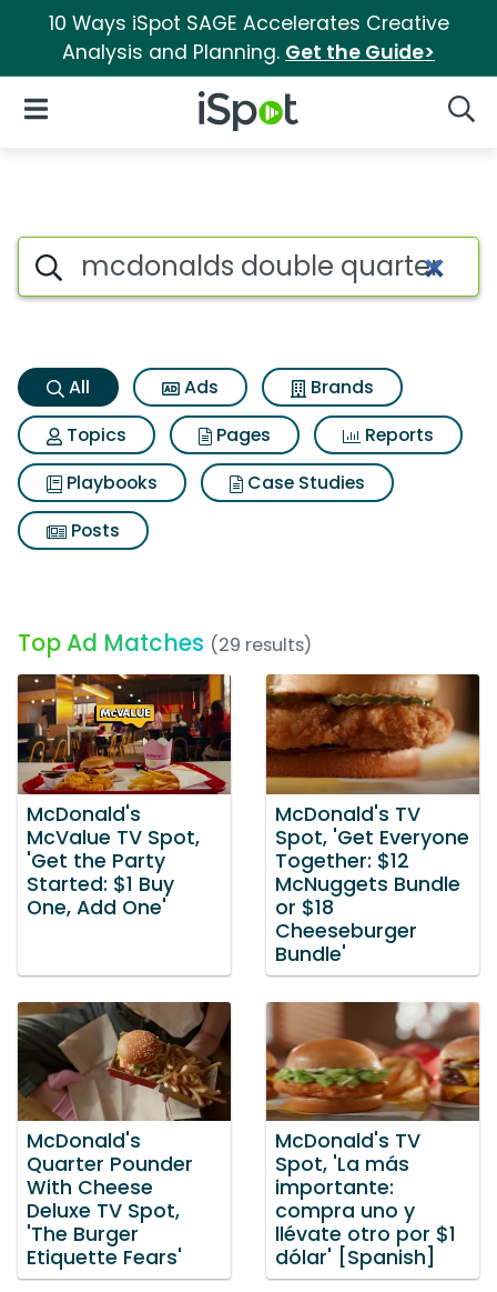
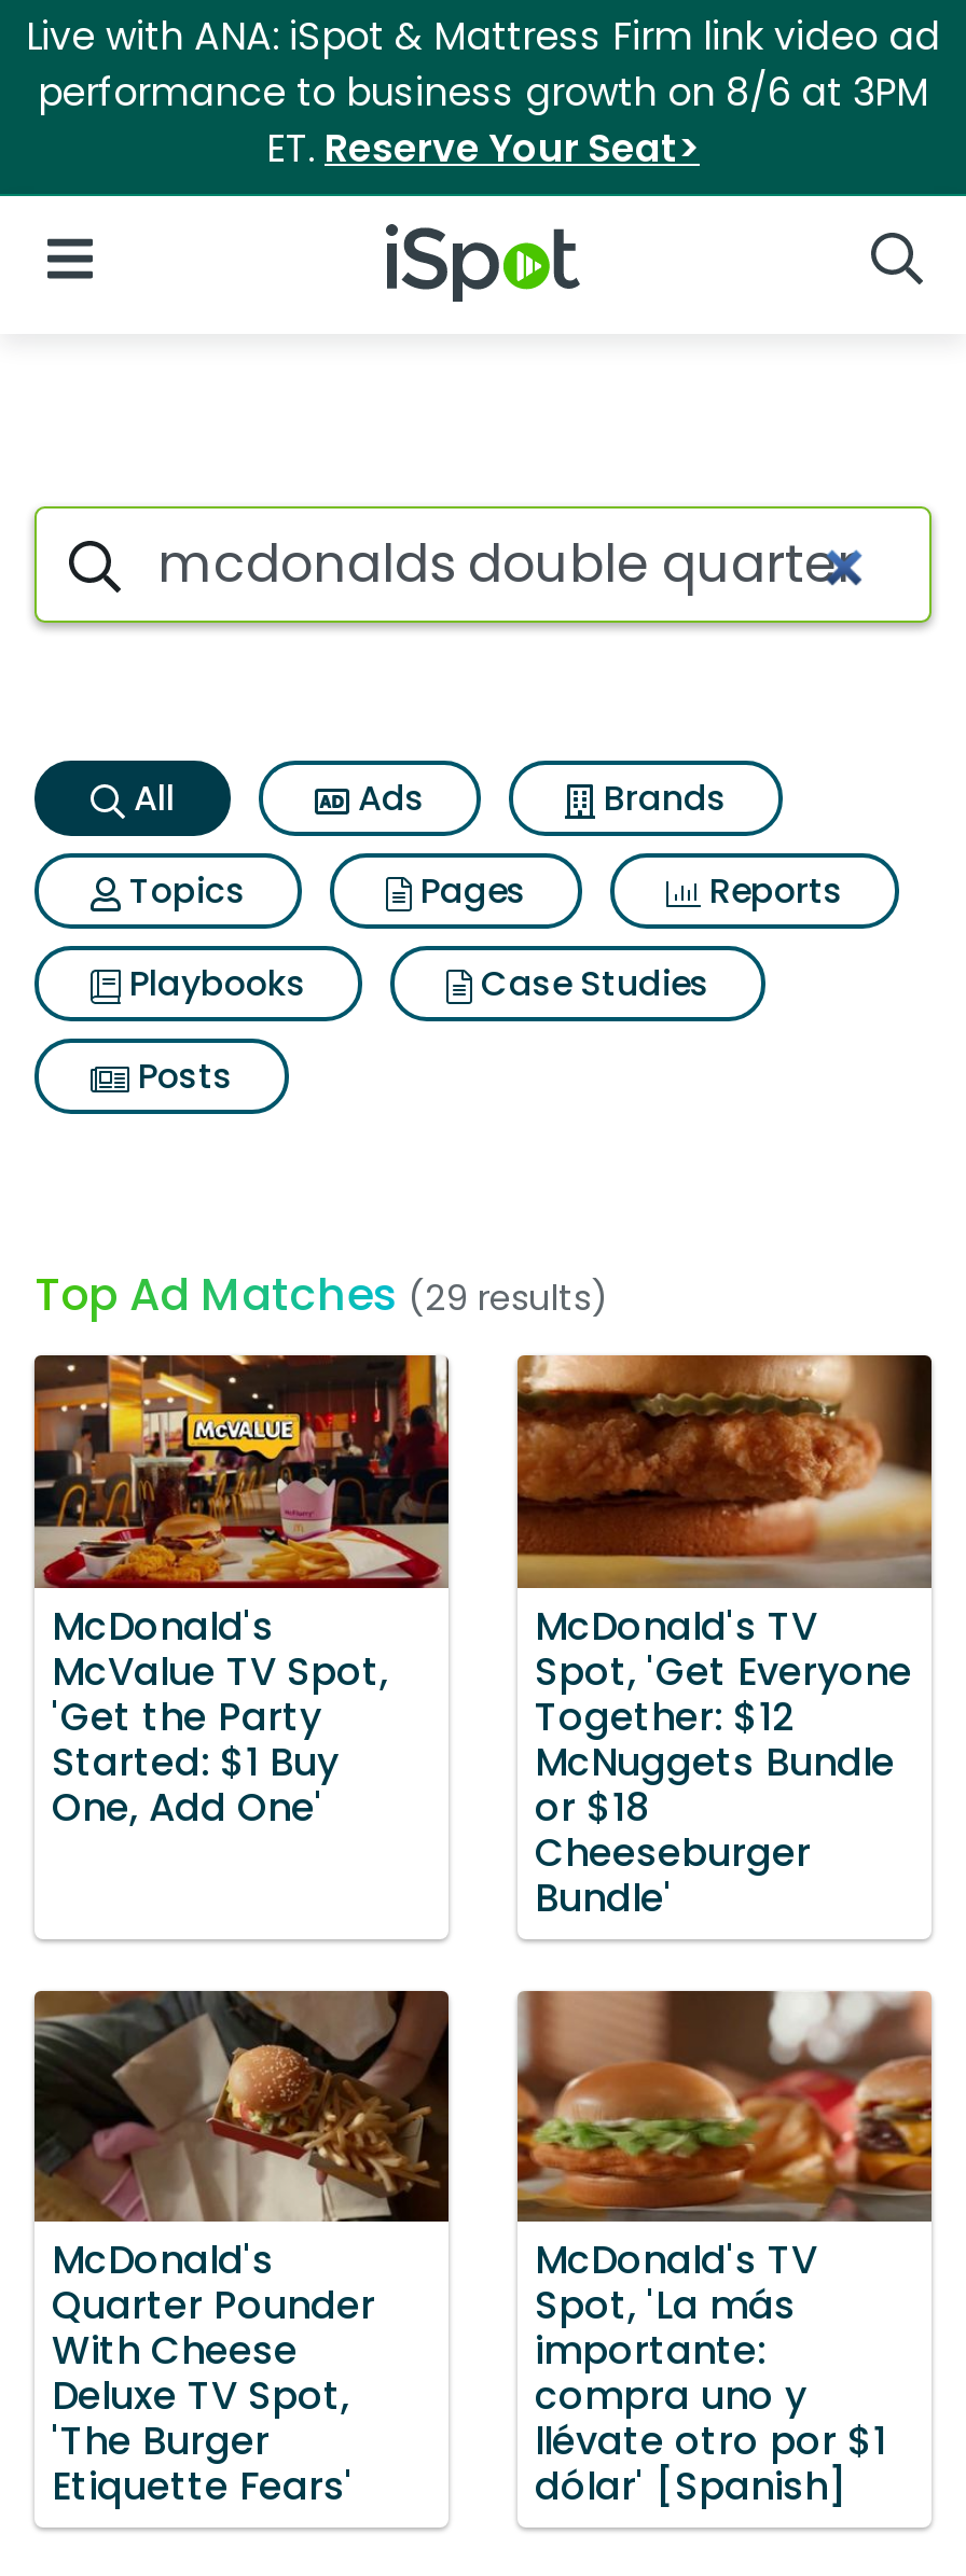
[48,10,449,66] 10 Ways iSpot SAGE Accelerates Creative | Analysis and Planning. Get the Guide> -> [26,11,940,175] Live with ANA: iSpot & Mattress Firm link video ad | performance to business growth on 8/6 at 3PM | ET. Reserve Your Seat>

